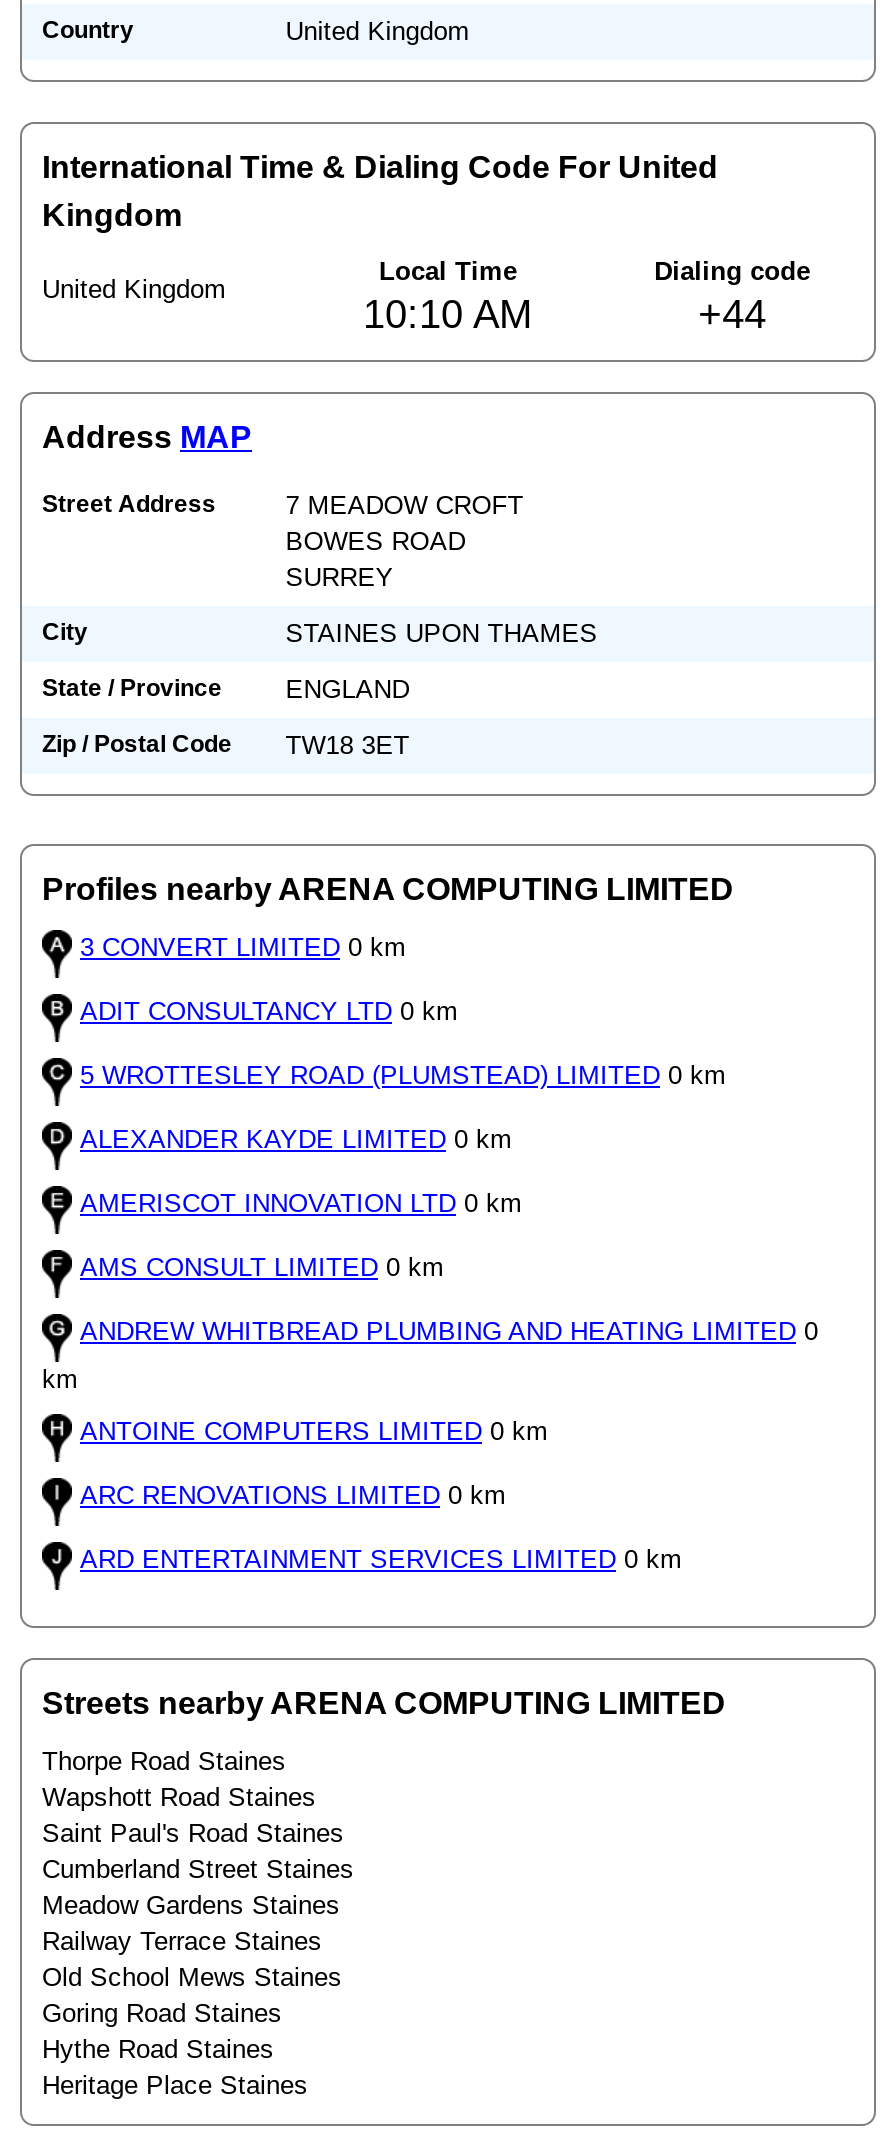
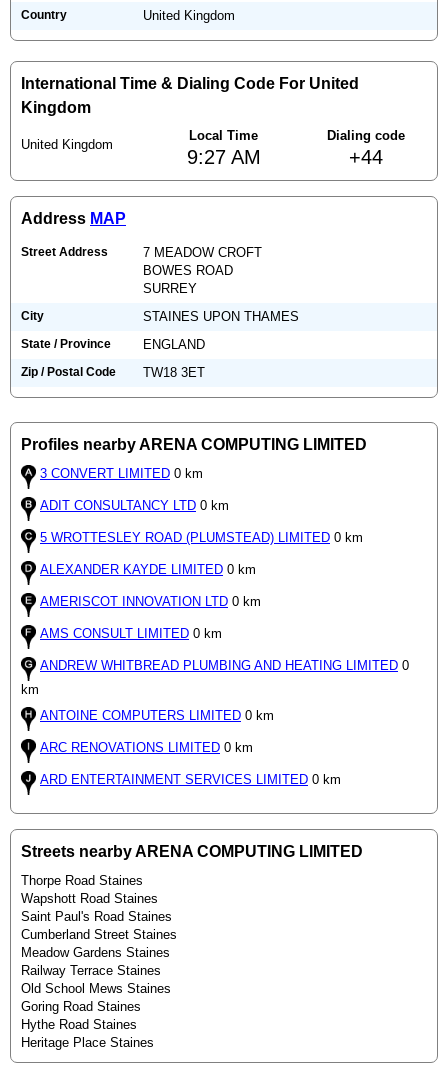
[363,292,533,336] 10:10 AM -> [187,146,261,168] 9:27 AM

